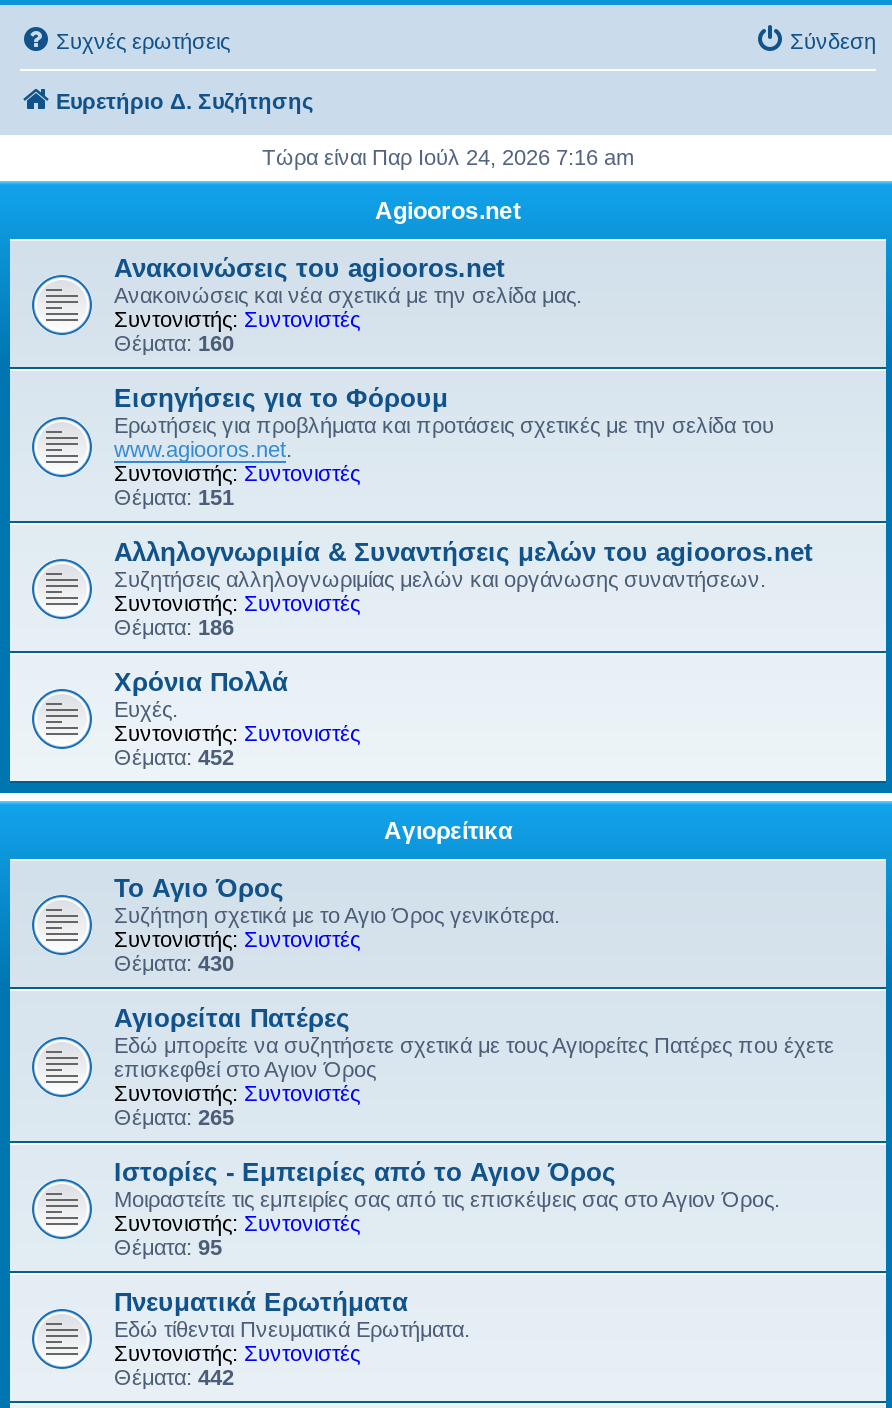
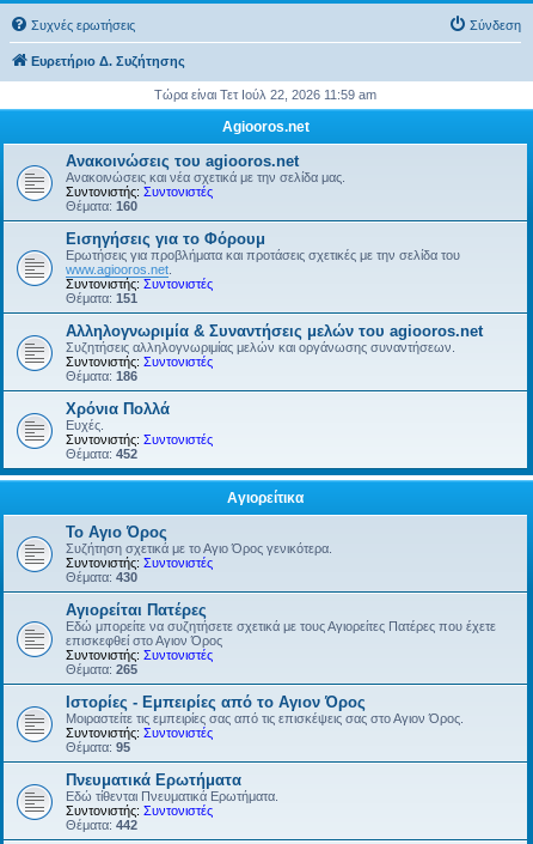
[262,145,634,169] Τώρα είναι Παρ Ιούλ 24, 2026 7:16 am -> [154,87,376,102] Τώρα είναι Τετ Ιούλ 22, 2026 11:59 am

